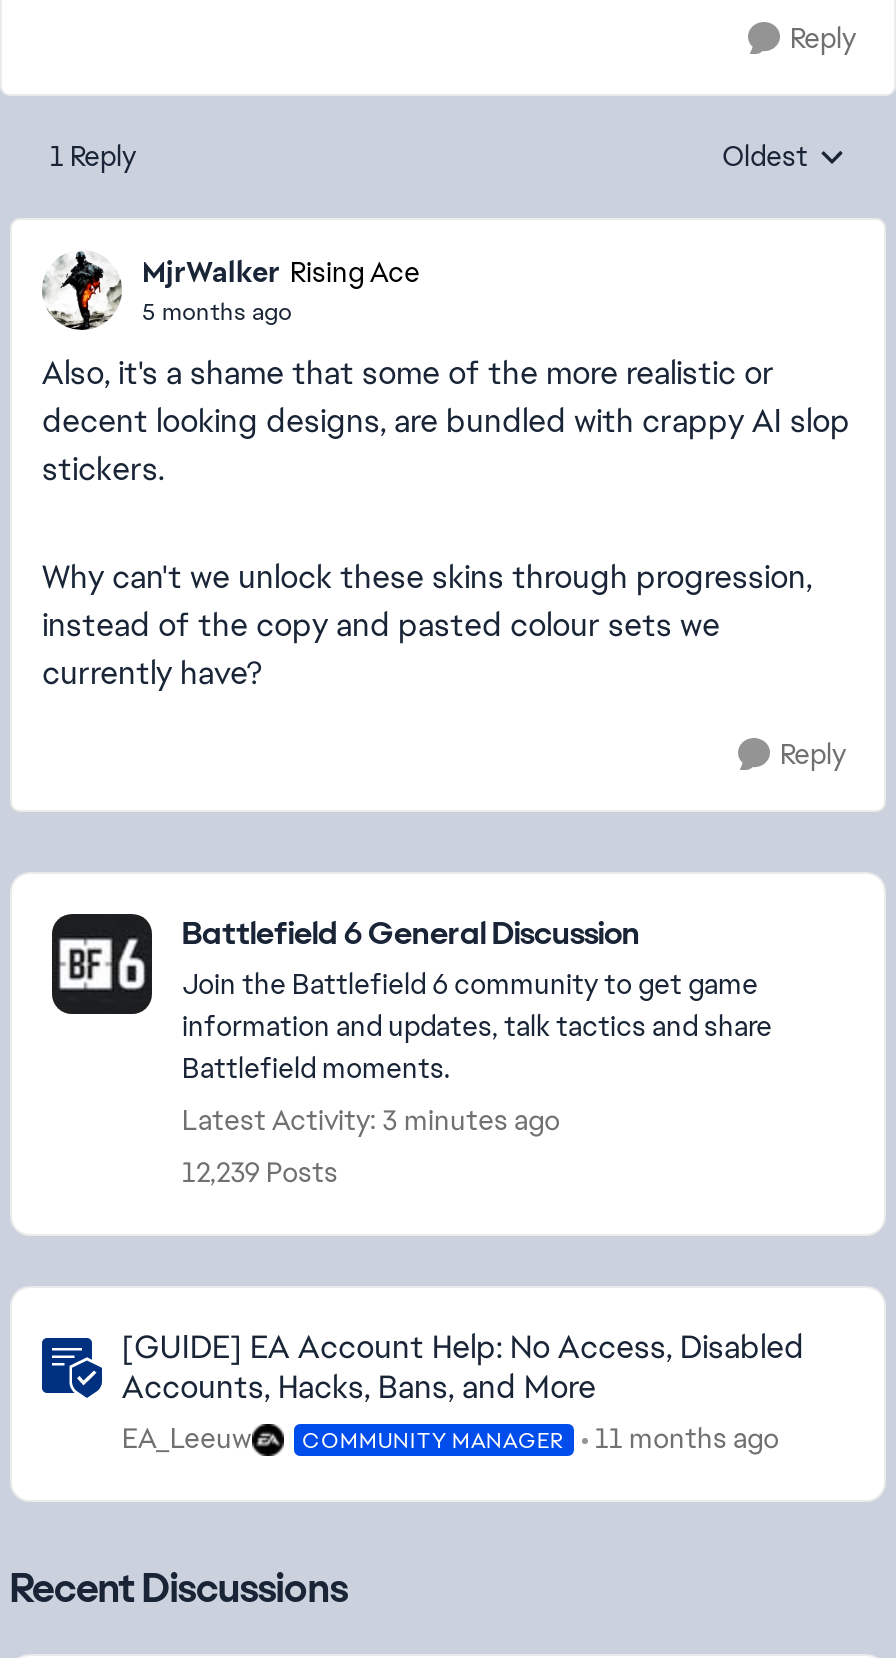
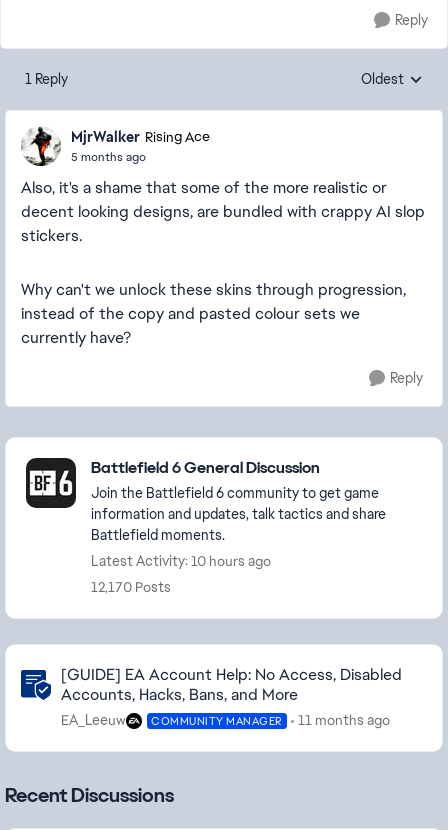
[182,1102,560,1138] Latest Activity: 3 minutes ago -> [91,552,271,570] Latest Activity: 10 hours ago
[182,1154,338,1190] 12,239 Posts -> [91,578,171,596] 12,170 Posts

